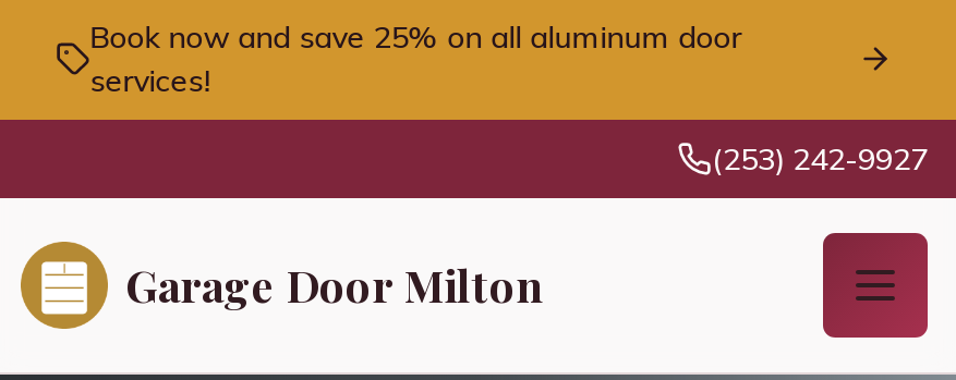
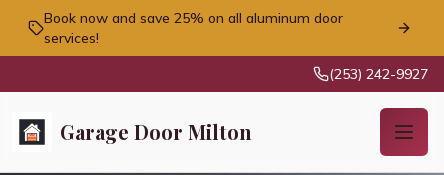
[19,240,110,331] [image] -> [12,112,52,152] [image]

